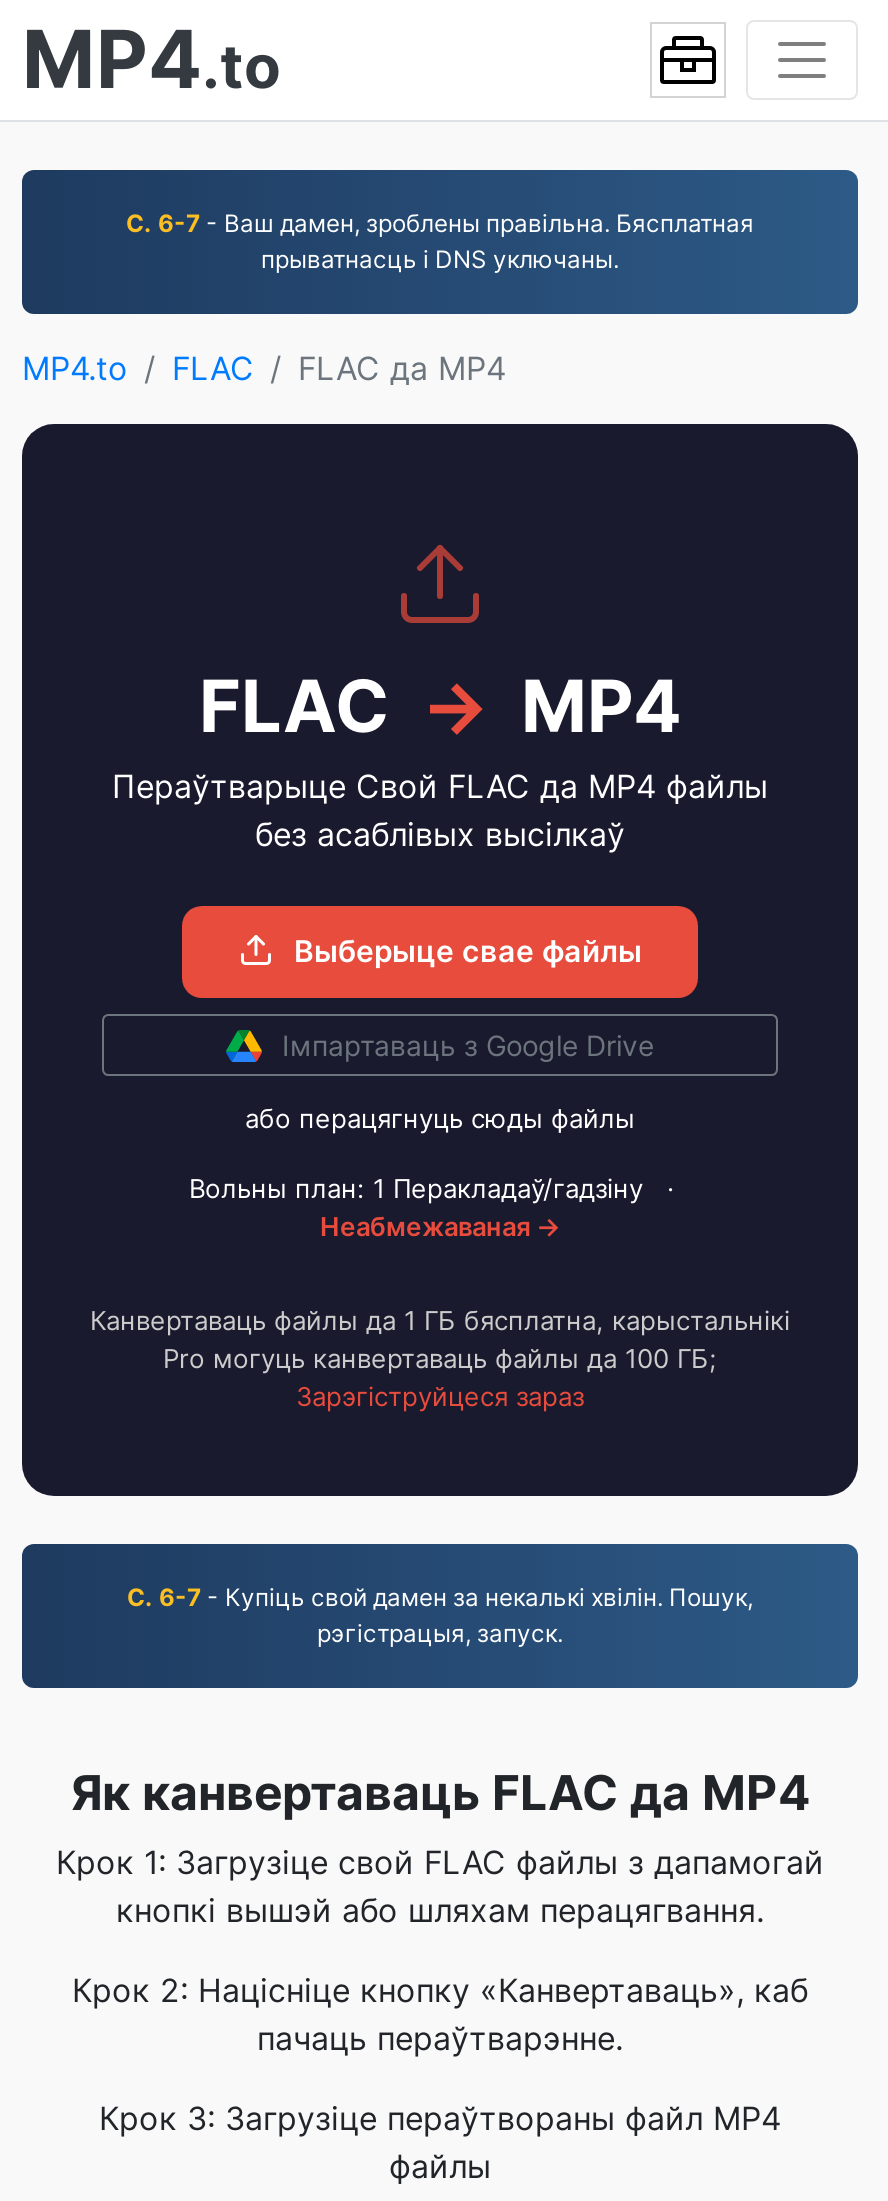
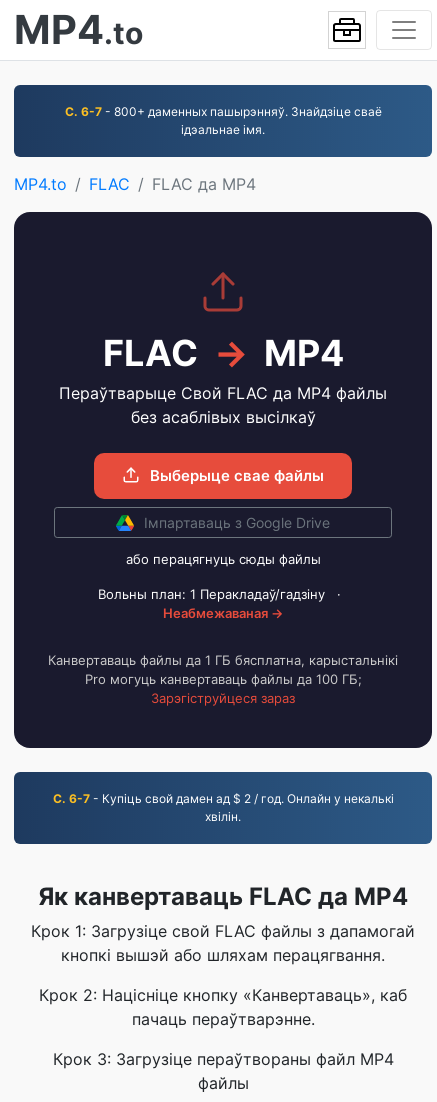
[126,208,754,274] С. 6-7 - Ваш дамен, зроблены правільна. Бясплатная | прыватнасць і DNS уключаны. -> [64,104,381,137] С. 6-7 - 800+ даменных пашырэнняў. Знайдзіце сваё | ідэальнае імя.
[127,1582,753,1648] С. 6-7 - Купіць свой дамен за некалькі хвілін. Пошук, | рэгістрацыя, запуск. -> [52,791,393,824] С. 6-7 - Купіць свой дамен ад $ 2 / год. Онлайн у некалькі | хвілін.

